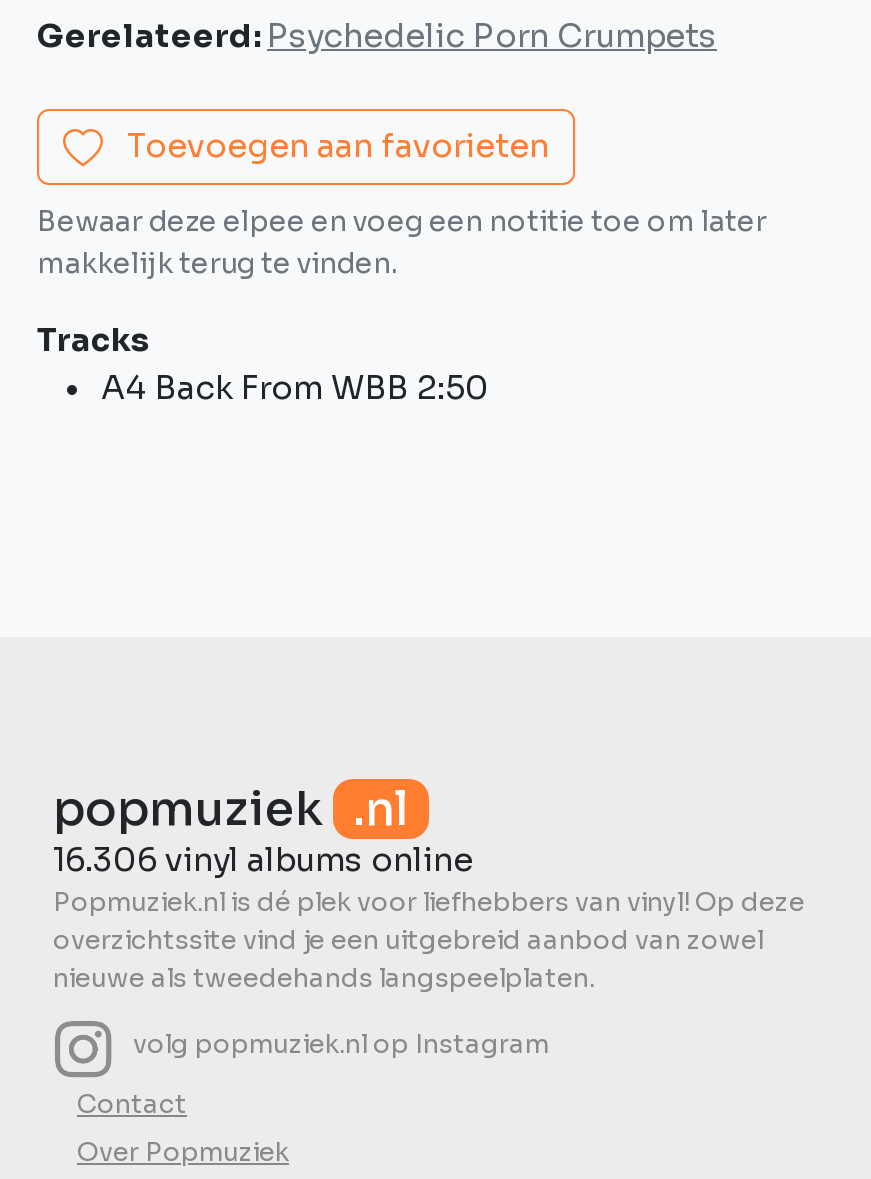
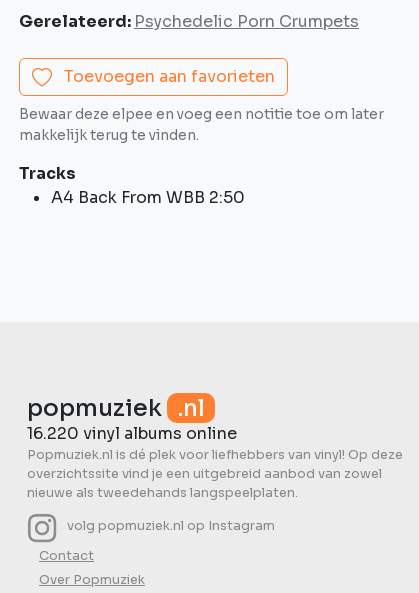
[53,839,473,881] 16.306 vinyl albums online -> [27,423,237,444] 16.220 vinyl albums online

